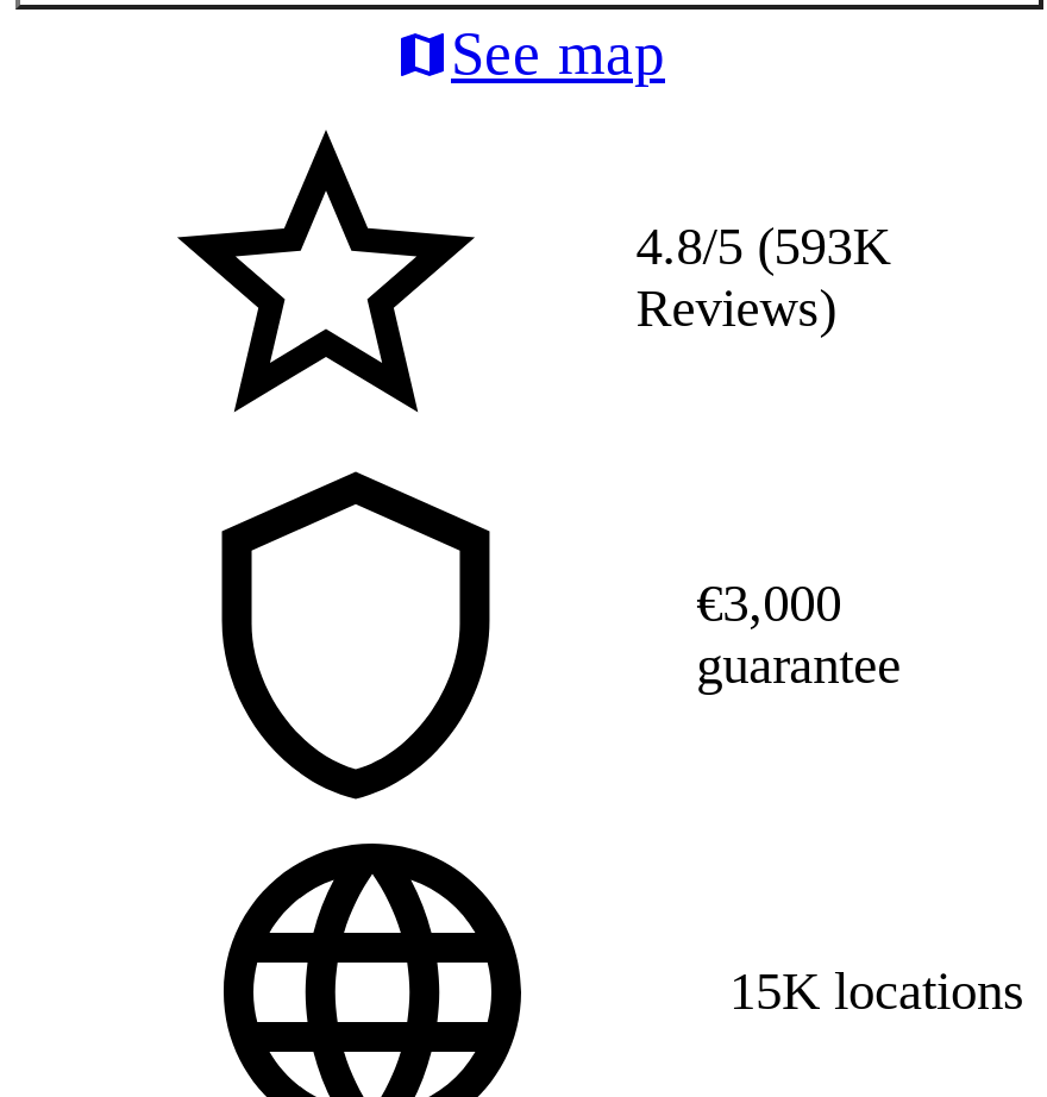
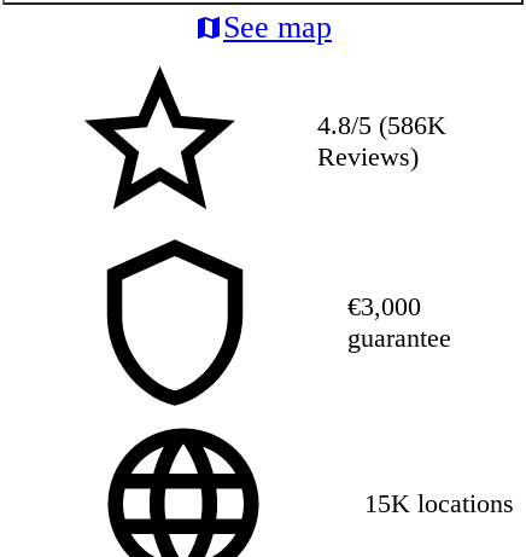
[636,217,891,277] 4.8/5 (593K -> [317,110,446,141] 4.8/5 (586K

